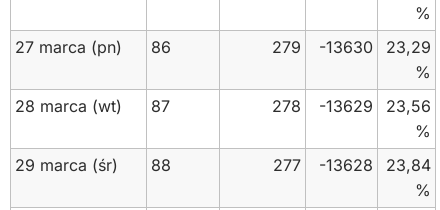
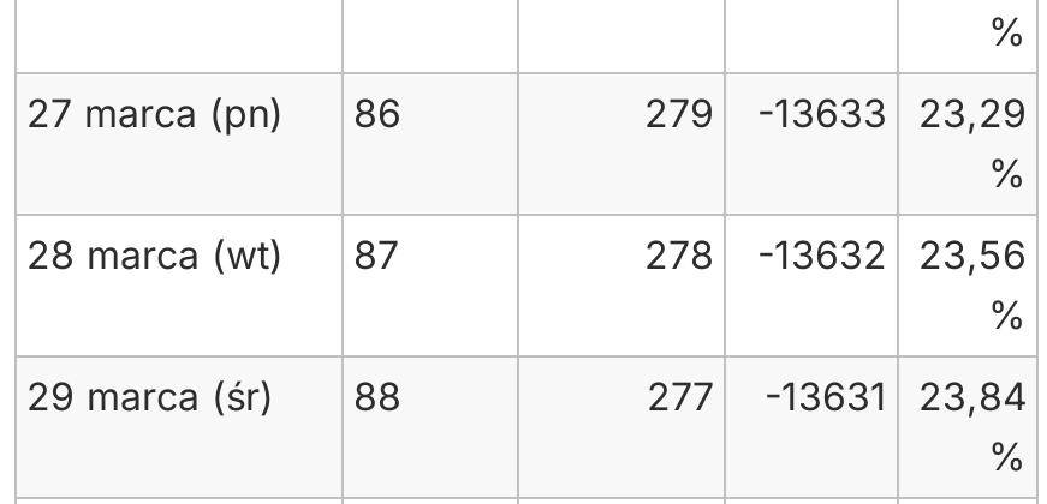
[272,37,431,57] 279 -13630 23,29 -> [644,89,1027,137] 279 -13633 23,29
[272,96,431,116] 278 -13629 23,56 -> [644,230,1027,278] 278 -13632 23,56
[273,155,431,175] 277 -13628 23,84 -> [647,372,1027,420] 277 -13631 23,84

